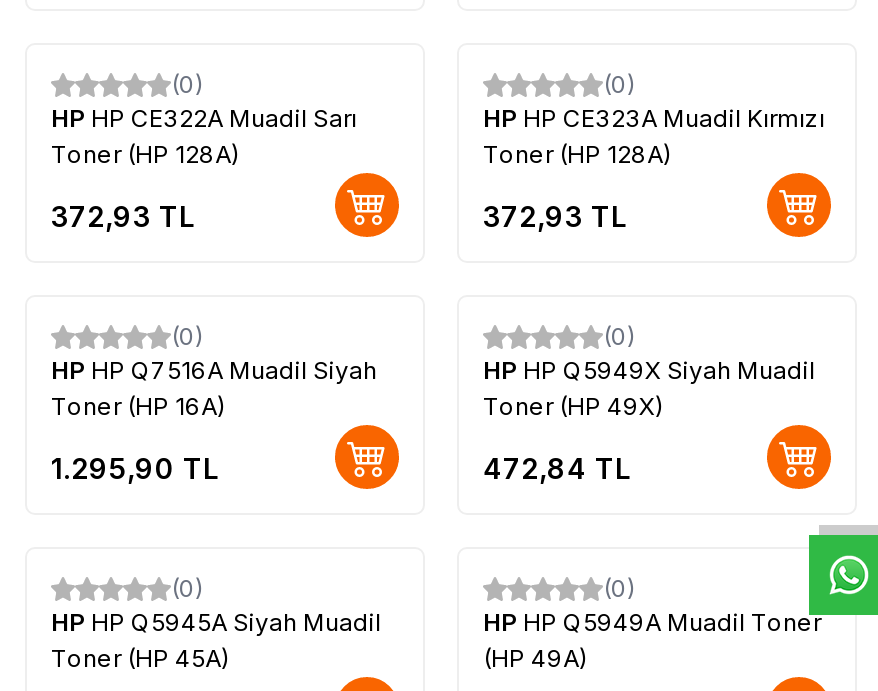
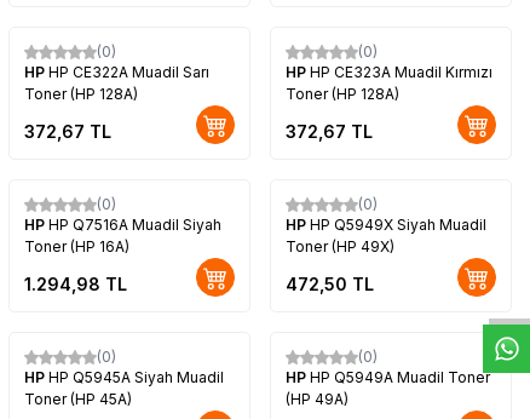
[51,199,195,233] 372,93 TL -> [24,121,111,141] 372,67 TL
[483,199,627,233] 372,93 TL -> [286,121,373,141] 372,67 TL
[51,451,219,485] 1.295,90 TL -> [24,273,127,294] 1.294,98 TL
[483,451,631,485] 472,84 TL -> [286,273,374,294] 472,50 TL

